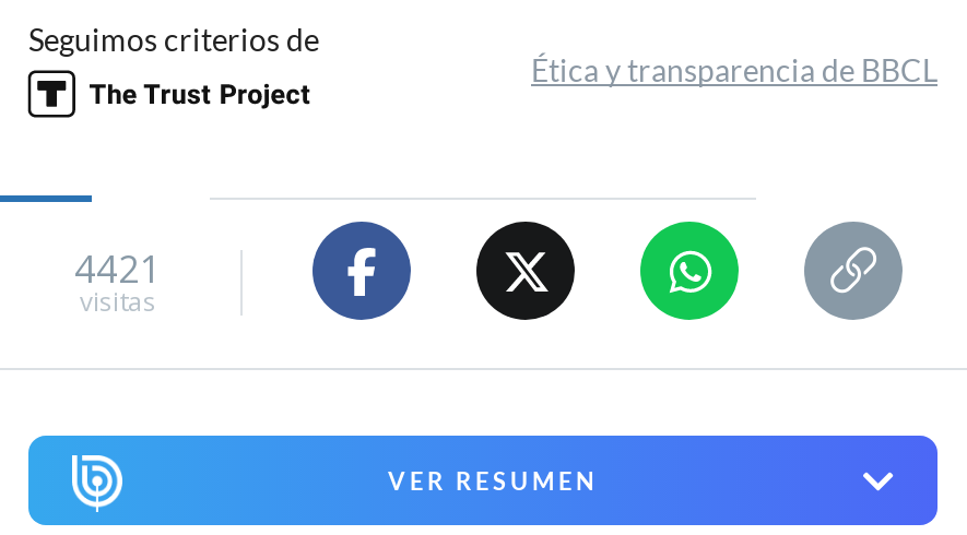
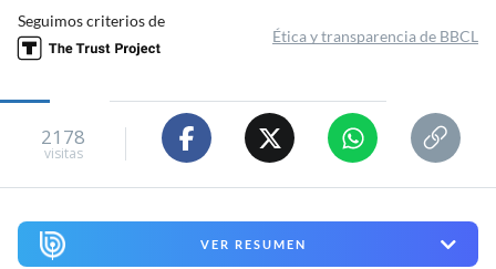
[74,243,162,294] 4421 -> [41,124,85,149] 2178

